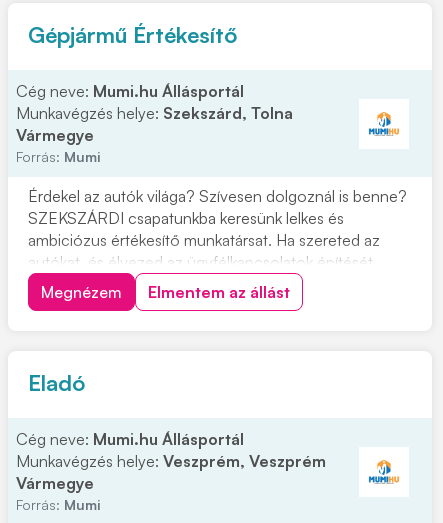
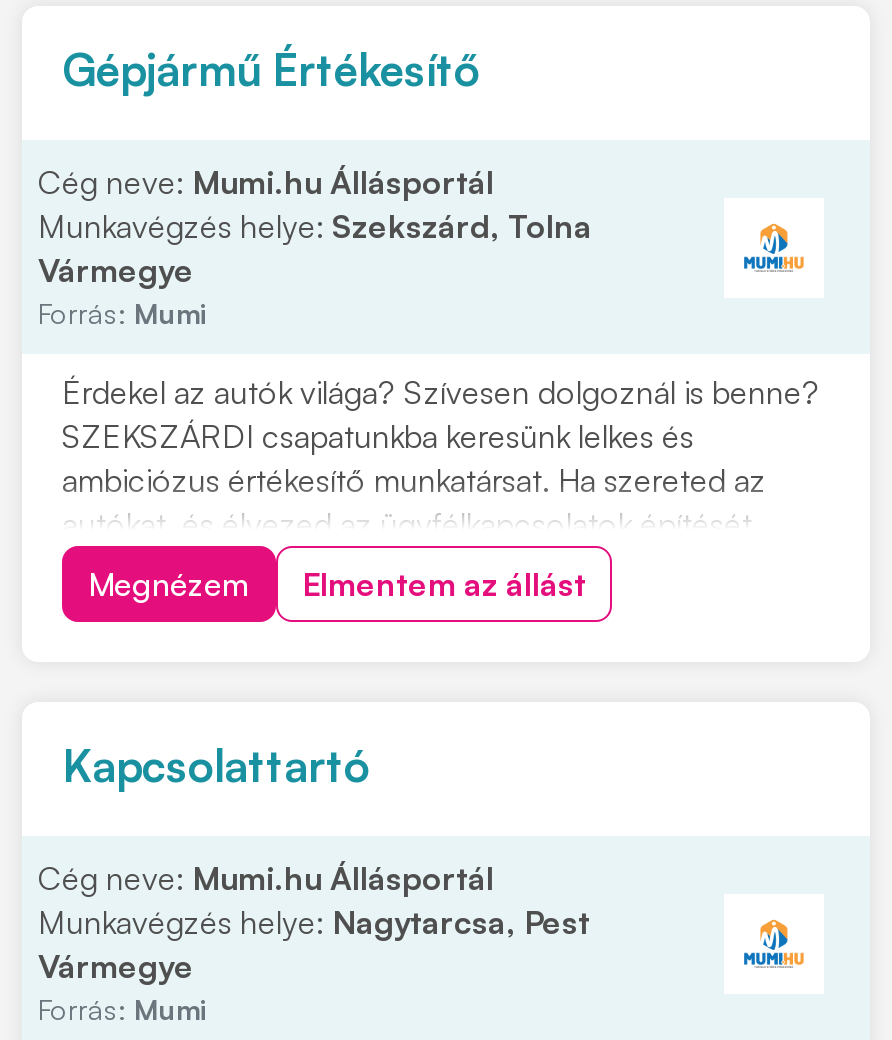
[28,369,85,396] Eladó -> [62,738,370,792] Kapcsolattartó
[16,451,326,471] Munkavégzés helye: Veszprém, Veszprém -> [38,902,590,942] Munkavégzés helye: Nagytarcsa, Pest

